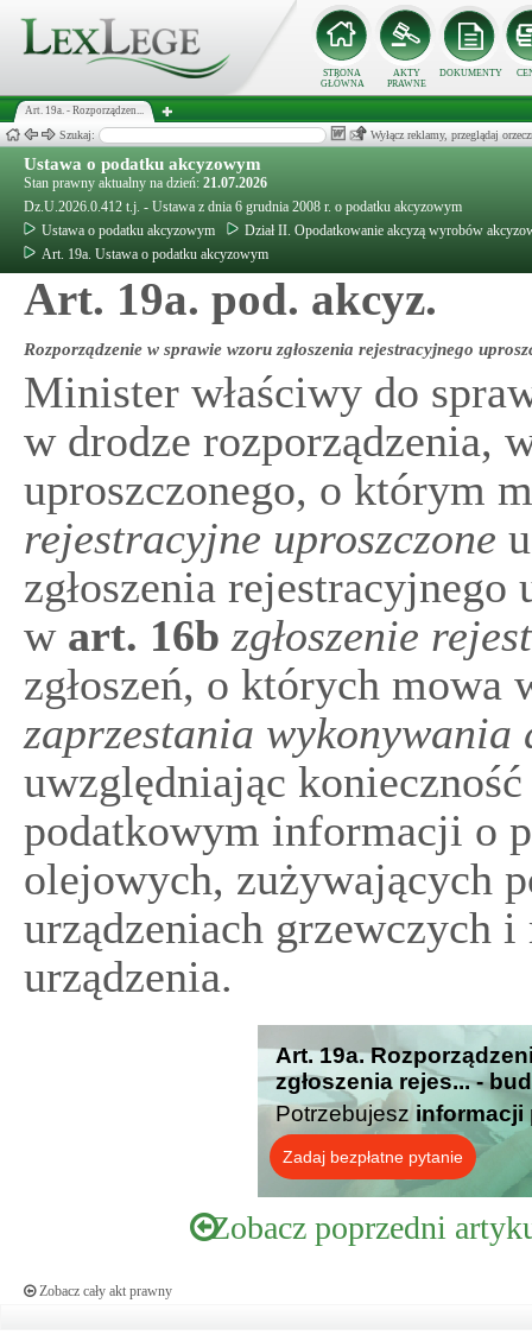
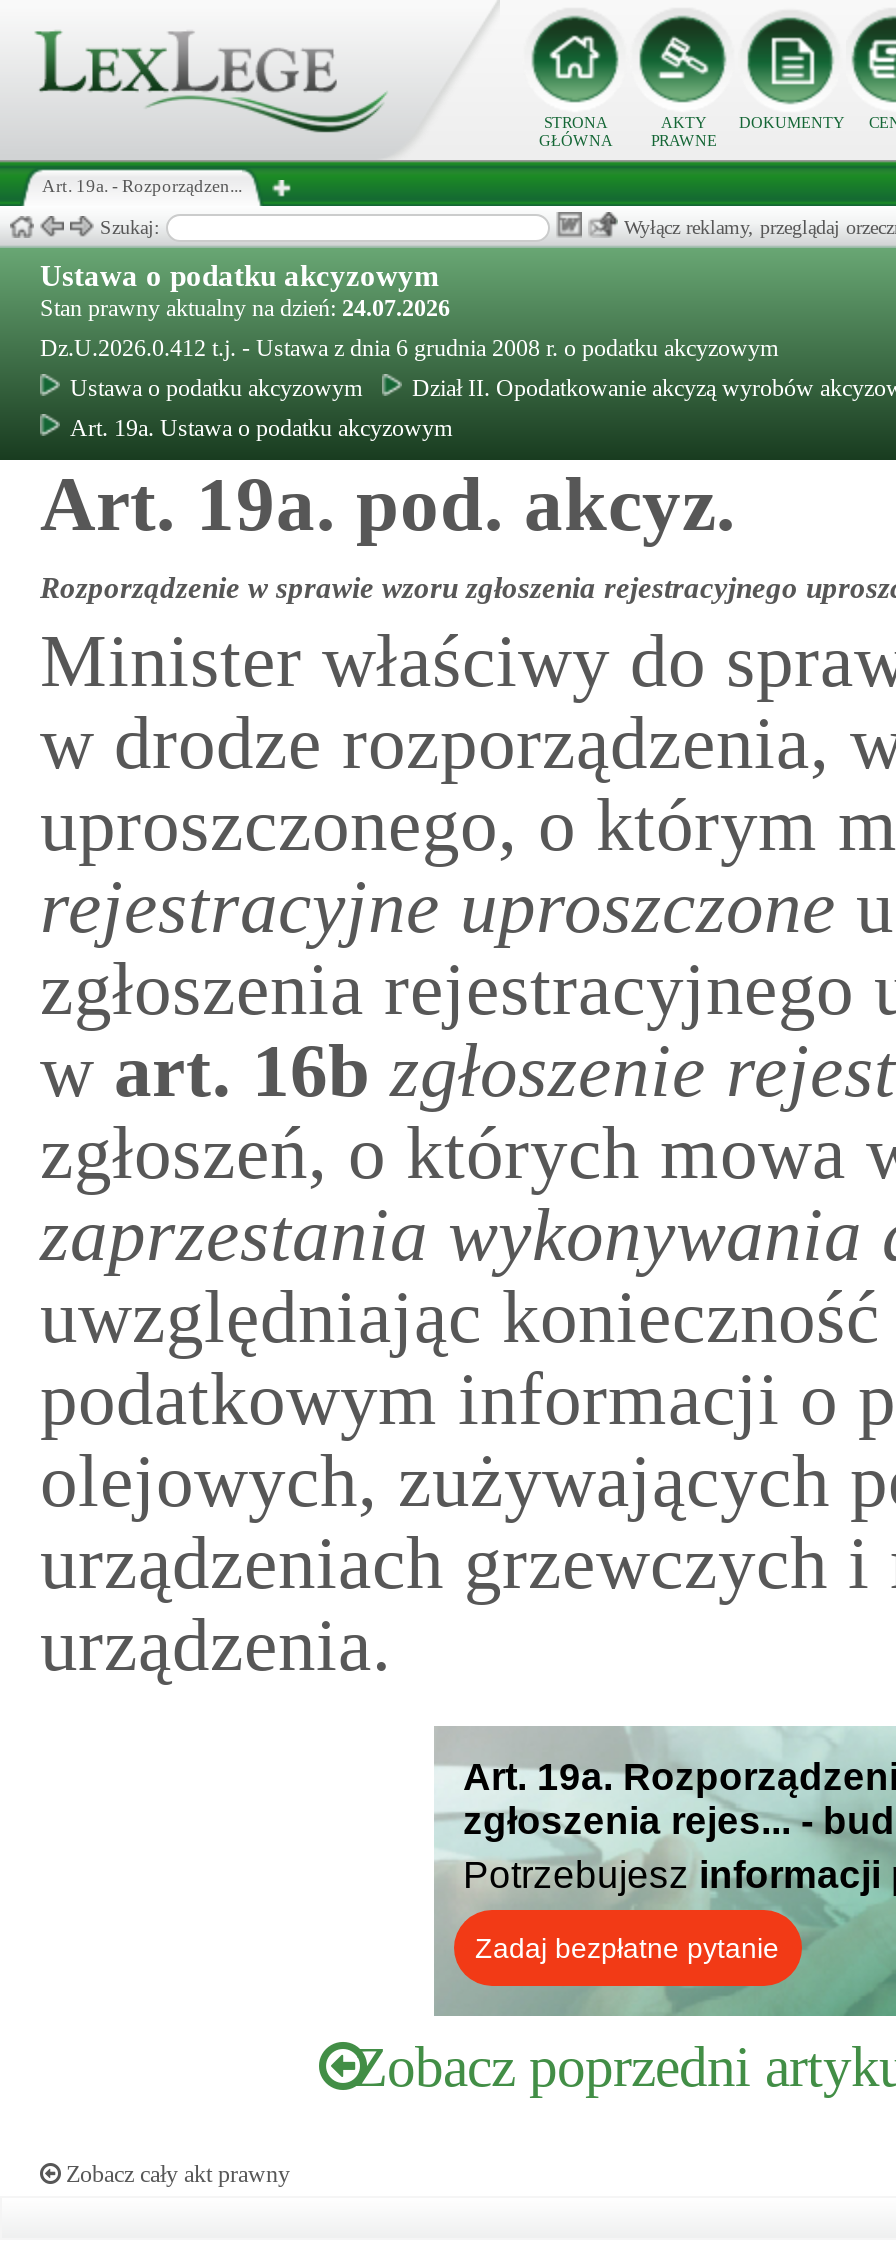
[24,175,267,191] Stan prawny aktualny na dzień: 21.07.2026 -> [40,294,450,322] Stan prawny aktualny na dzień: 24.07.2026

